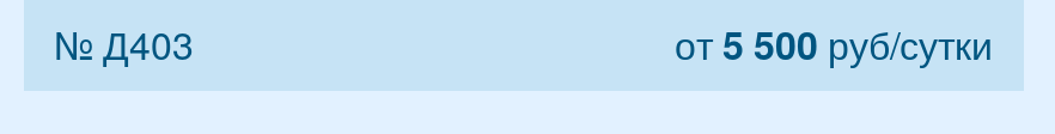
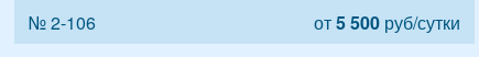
[55,17,194,72] № Д403 -> [29,10,96,35] № 2-106

